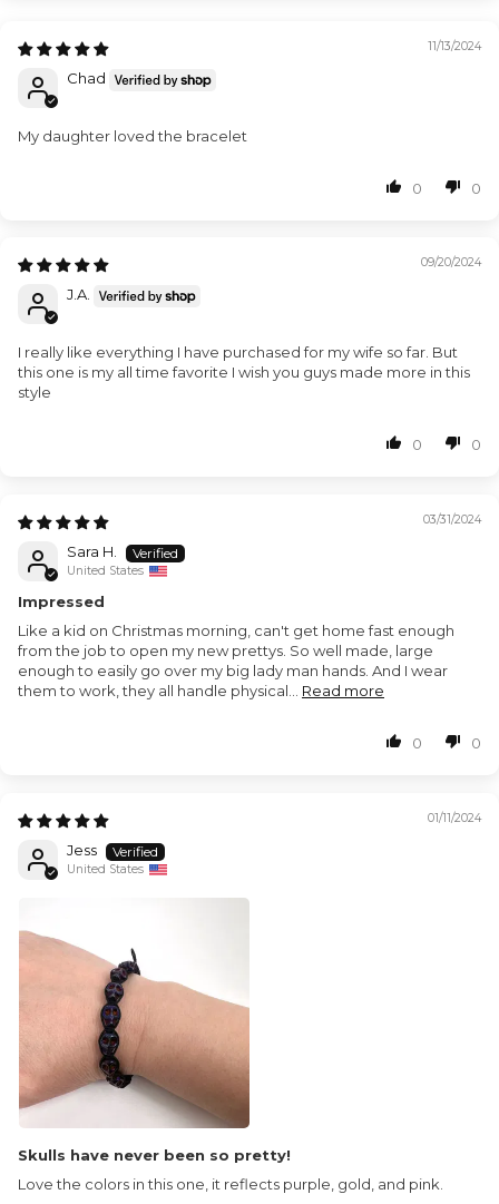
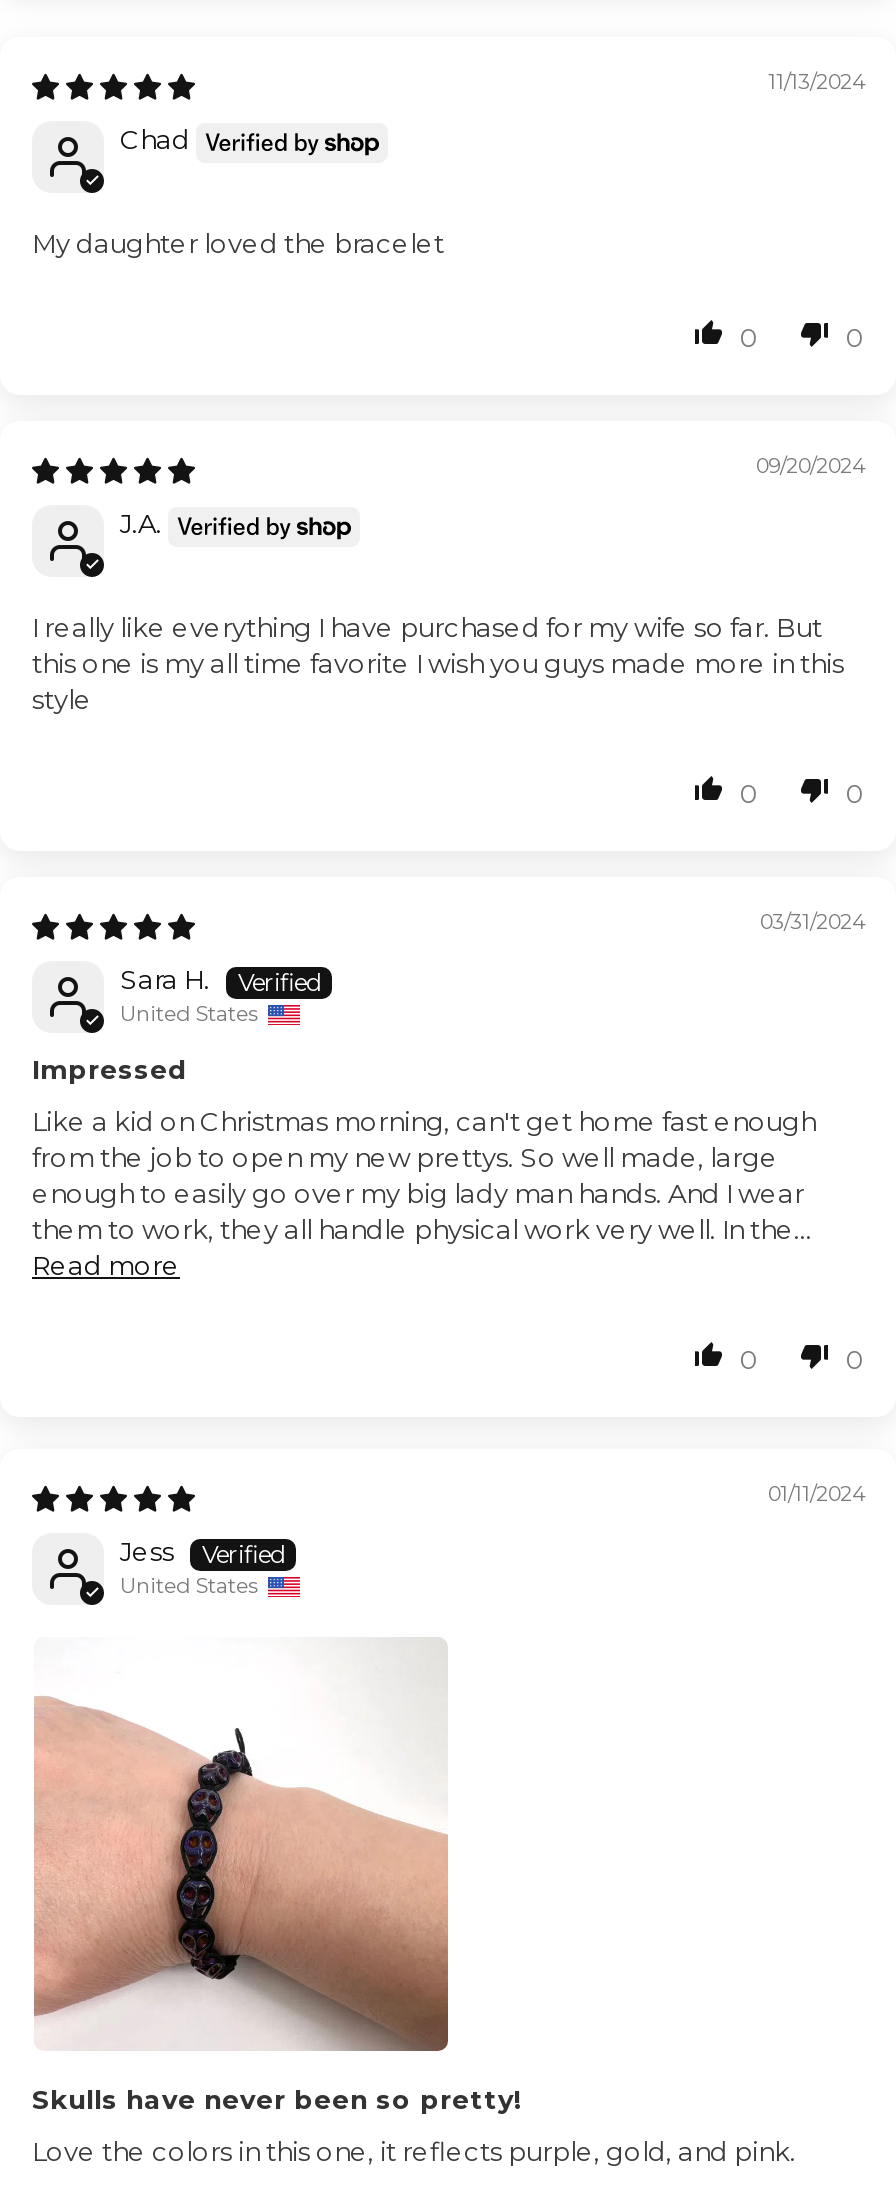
[18,682,384,699] them to work, they all handle physical... Read more -> [32,1213,812,1281] them to work, they all handle physical work very well. In the... | Read more

